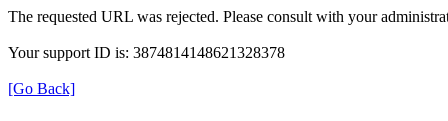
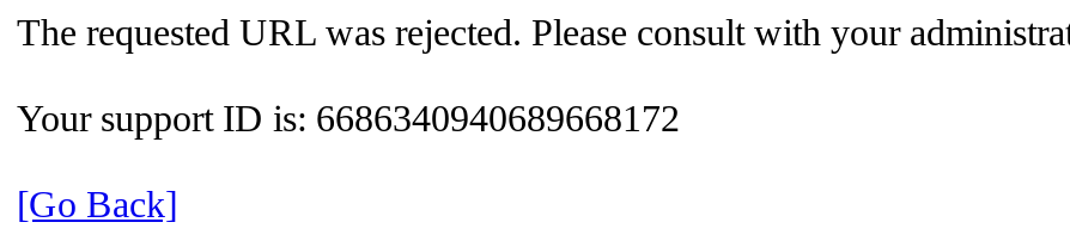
[8,44,285,61] Your support ID is: 3874814148621328378 -> [17,98,680,138] Your support ID is: 6686340940689668172

